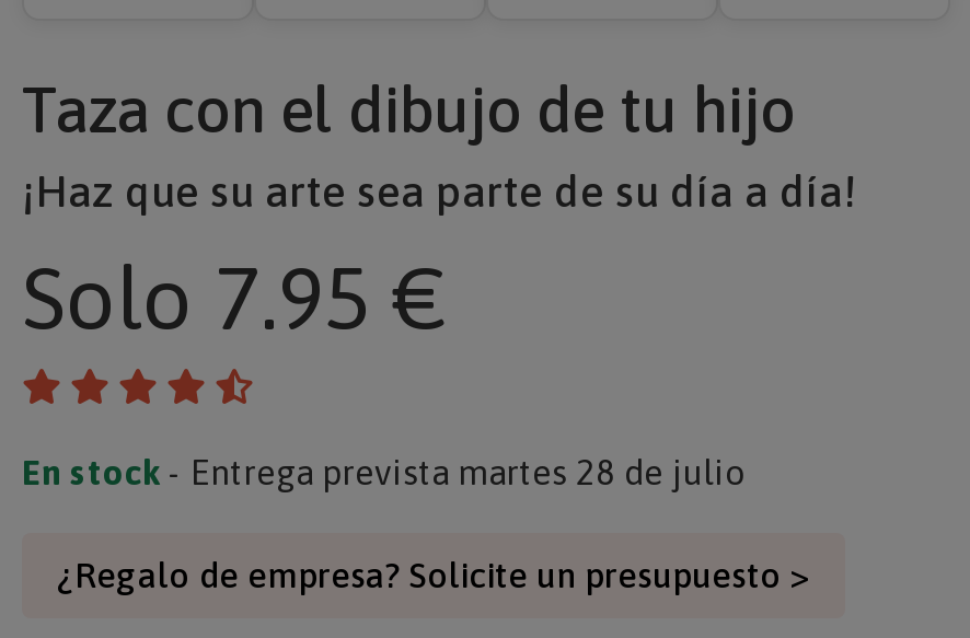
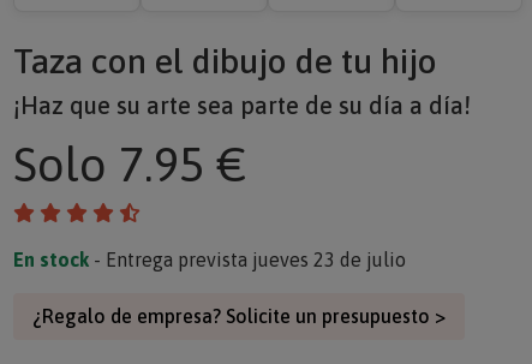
[22,452,744,491] En stock - Entrega prevista martes 28 de julio -> [13,249,406,270] En stock - Entrega prevista jueves 23 de julio

